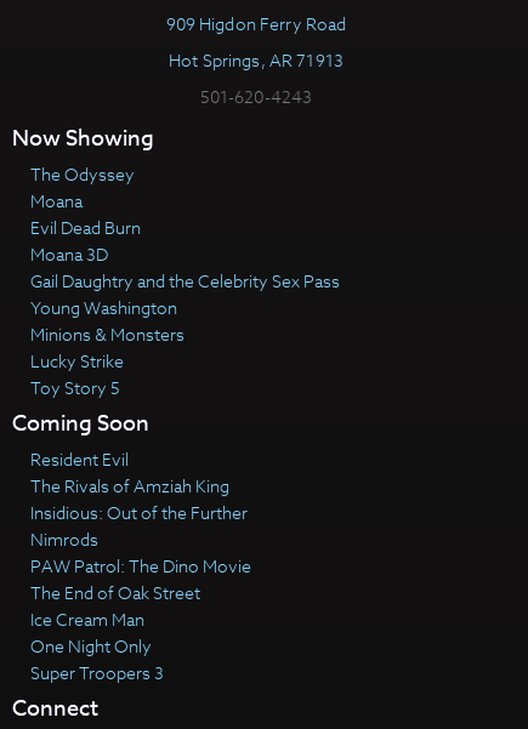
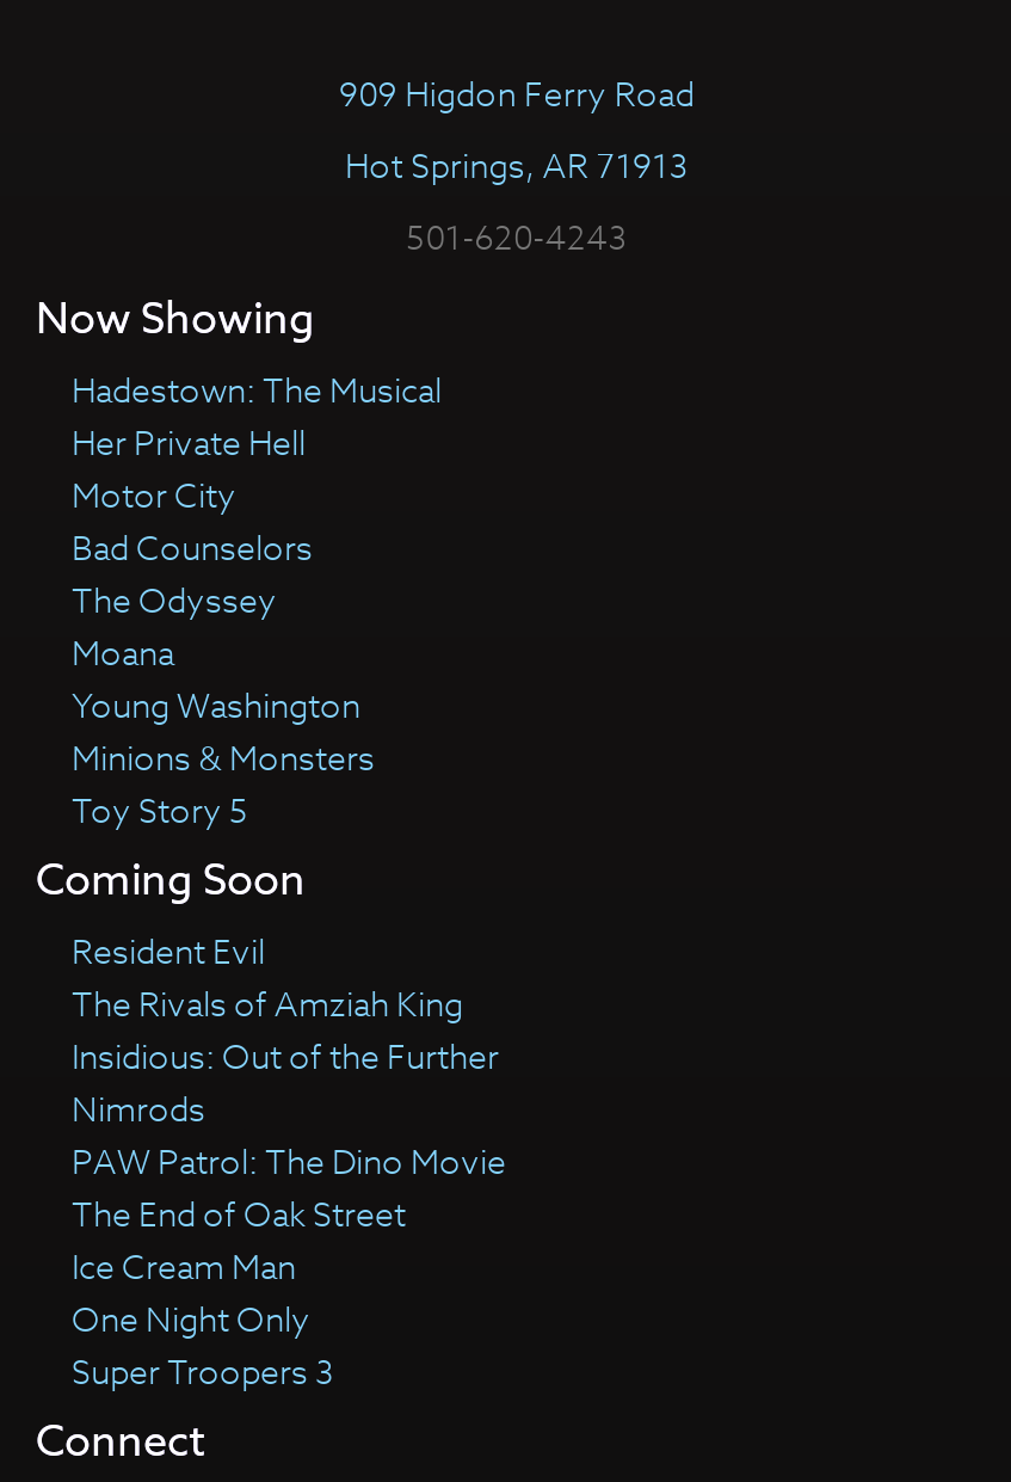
none -> [72,367,442,570] Hadestown: The Musical | Her Private Hell | Motor City | Bad Counselors
moved [30,163,134,213] -> [72,578,277,675]: The Odyssey | Moana
[30,216,339,293] Evil Dead Burn | Moana 3D | Gail Daughtry and the Celebrity Sex Pass -> none
moved [30,296,184,346] -> [72,683,375,781]: Young Washington | Minions & Monsters
[30,350,123,373] Lucky Strike -> none

